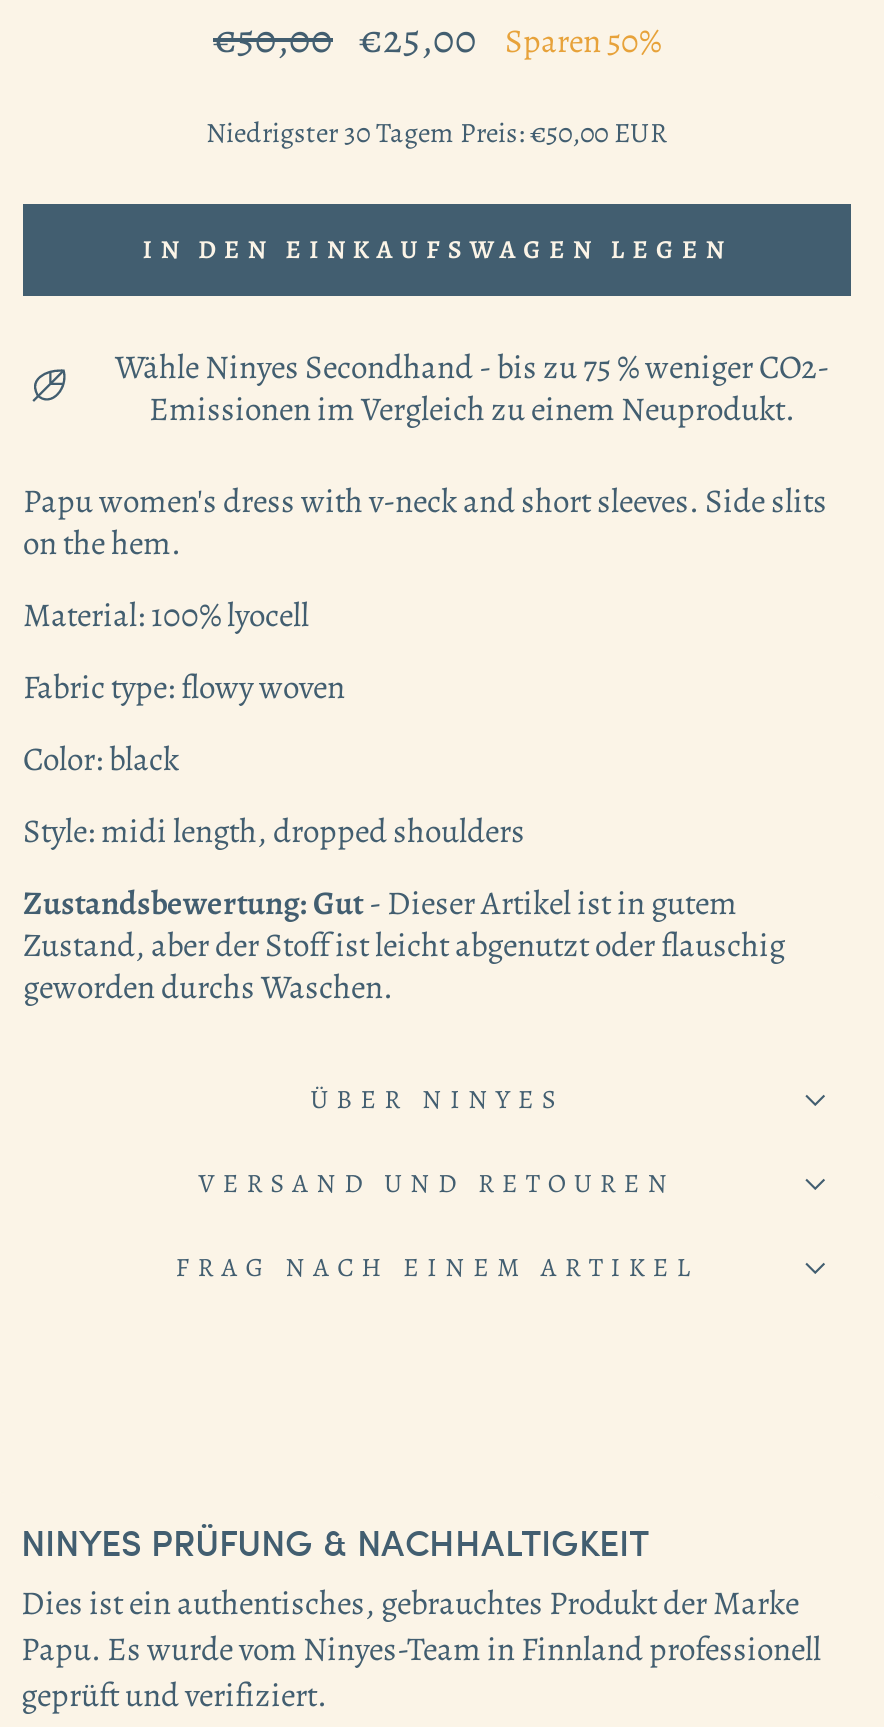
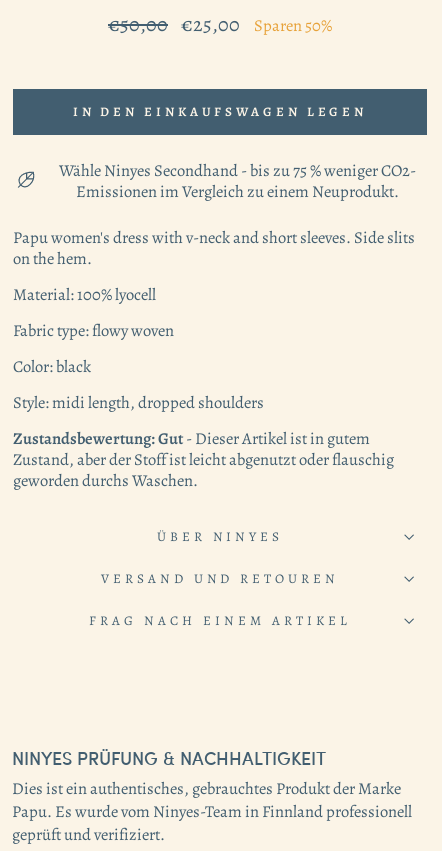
[206,113,668,151] Niedrigster 30 Tagem Preis: €50,00 EUR -> none

